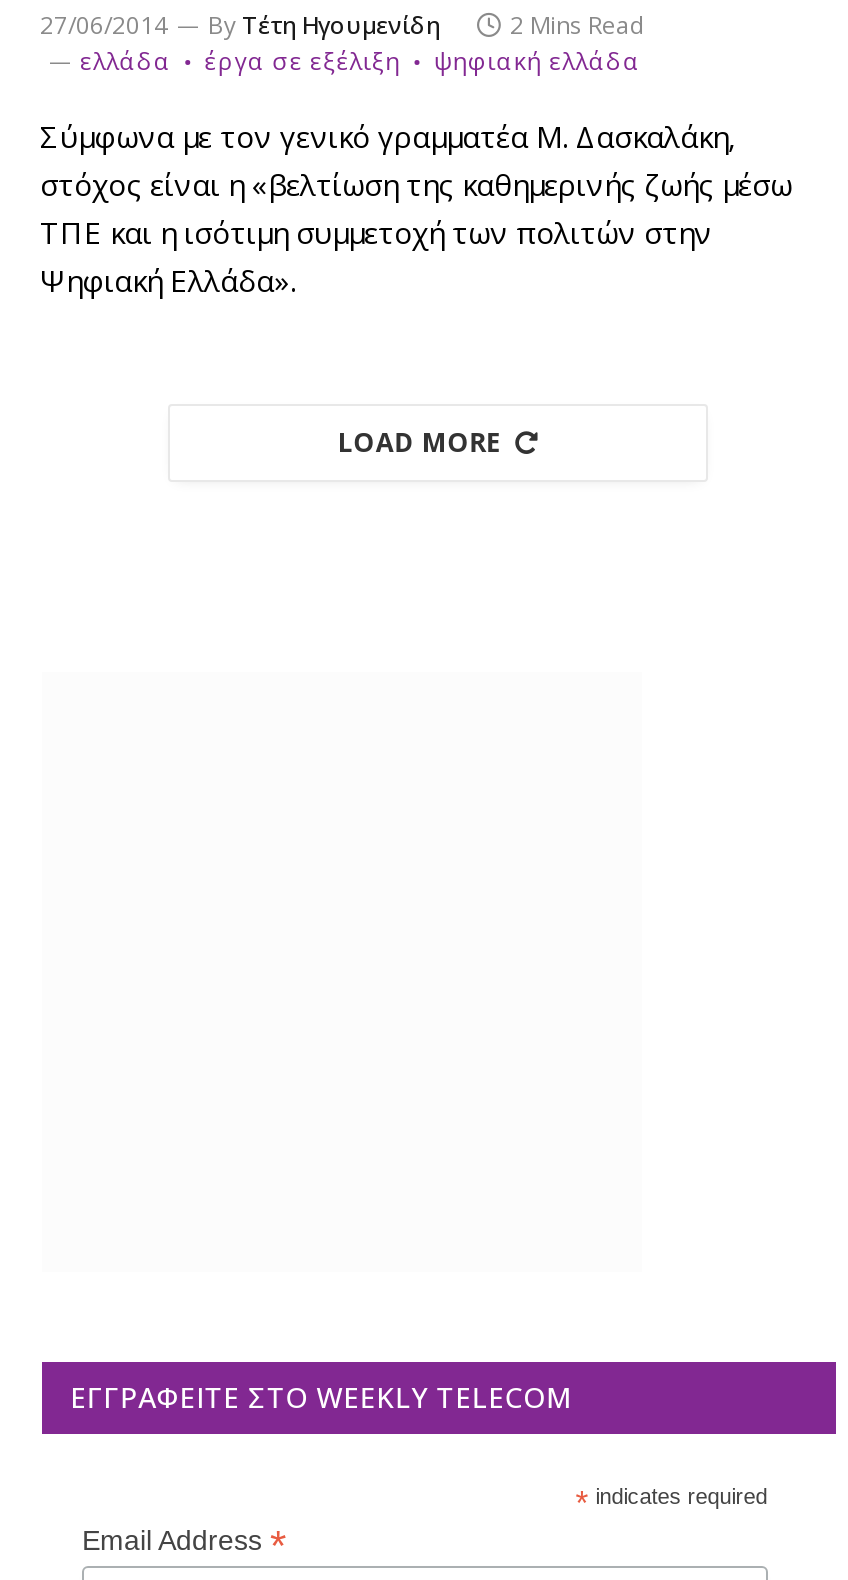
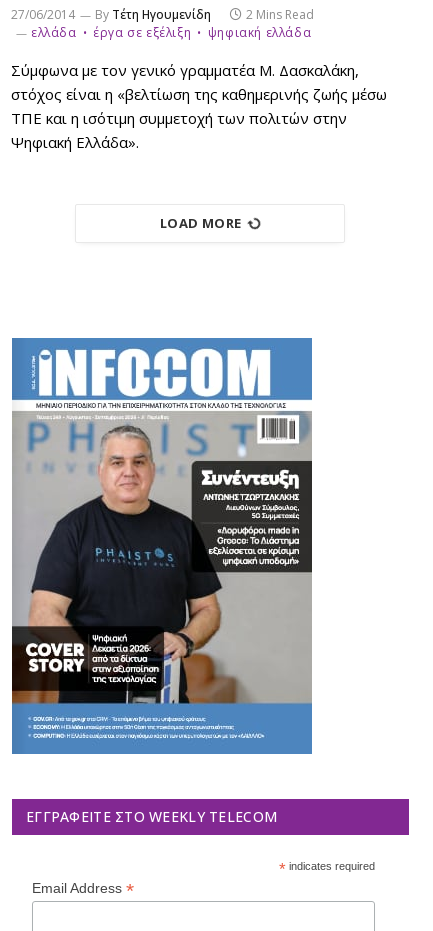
none -> [11,337,313,755] [image]

